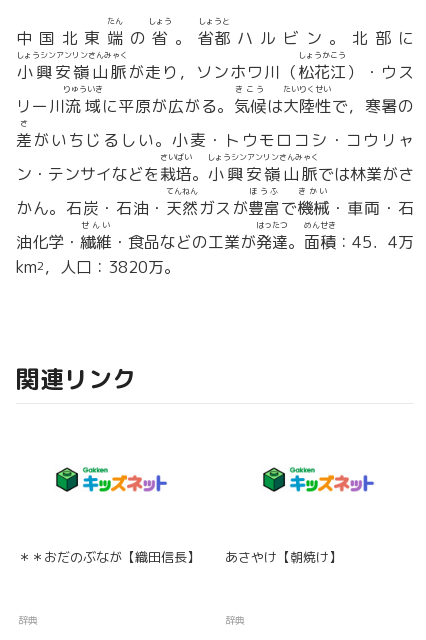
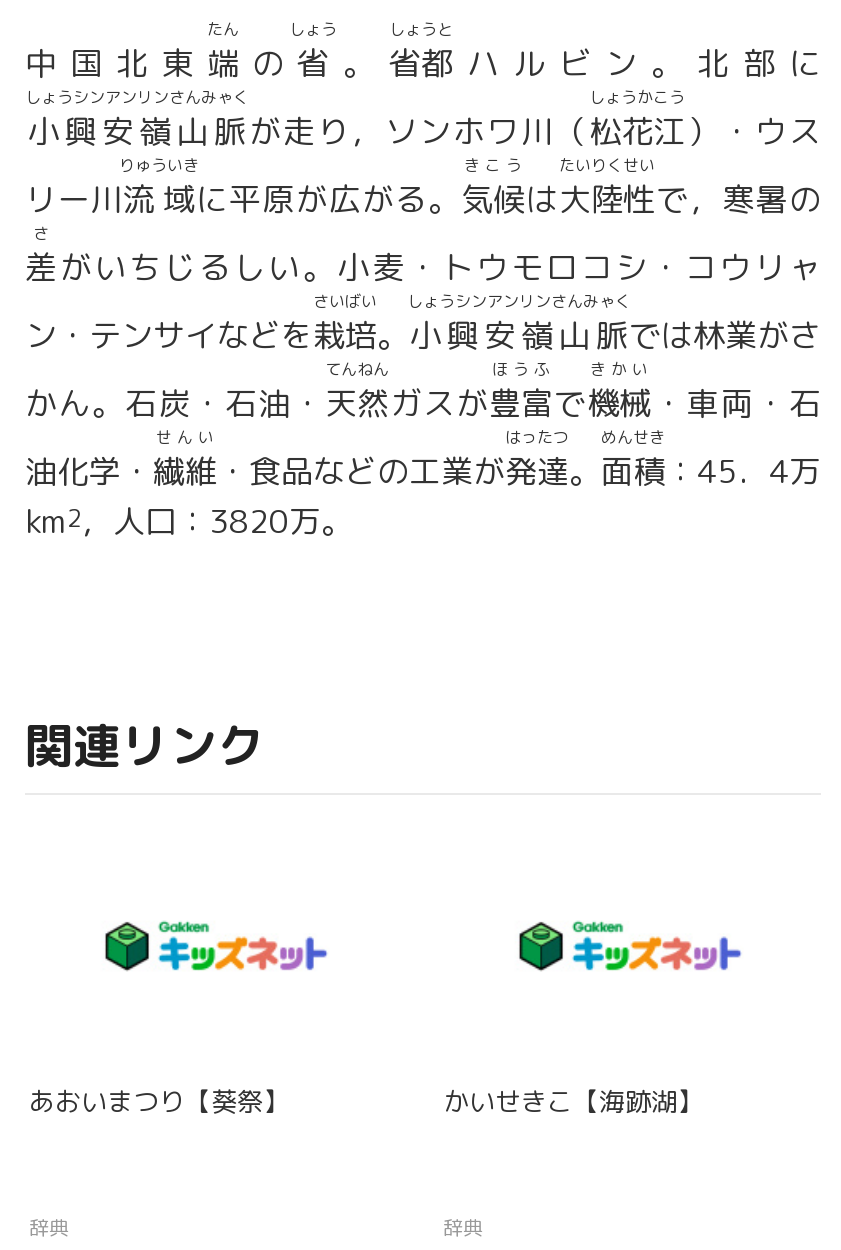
[18,548,200,566] ＊＊おだのぶなが【織田信長】 -> [29,1084,289,1120] あおいまつり【葵祭】
[225,548,342,566] あさやけ【朝焼け】 -> [443,1084,703,1120] かいせきこ【海跡湖】

